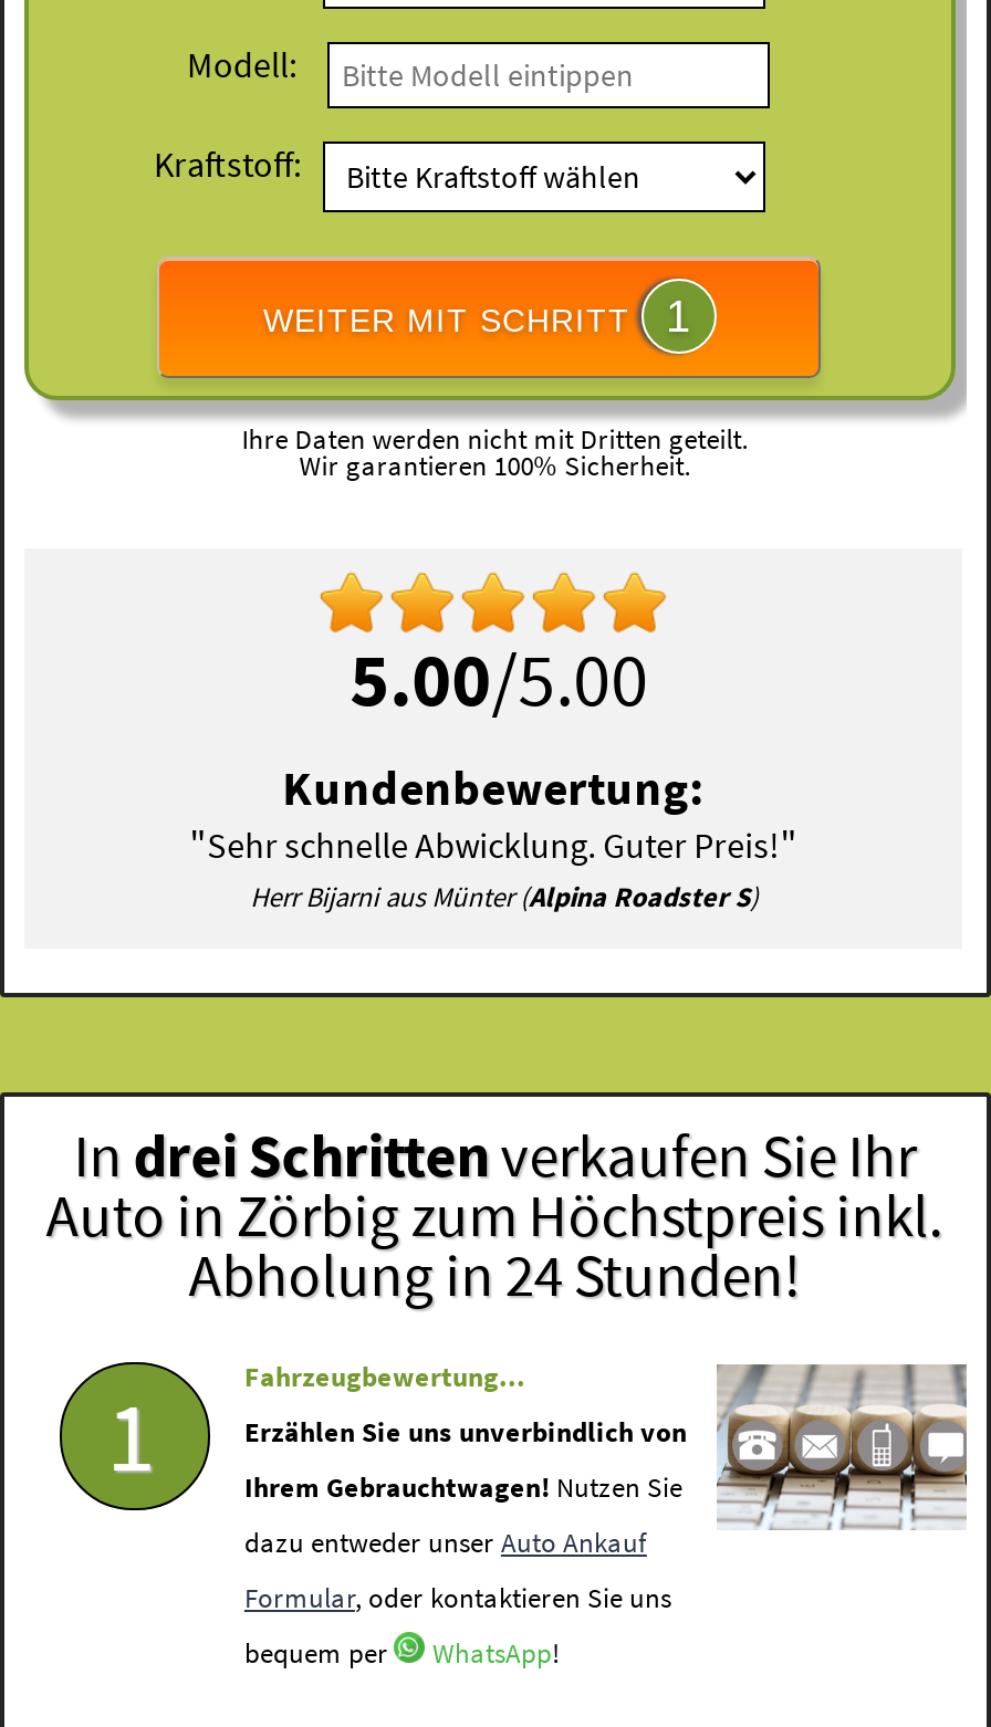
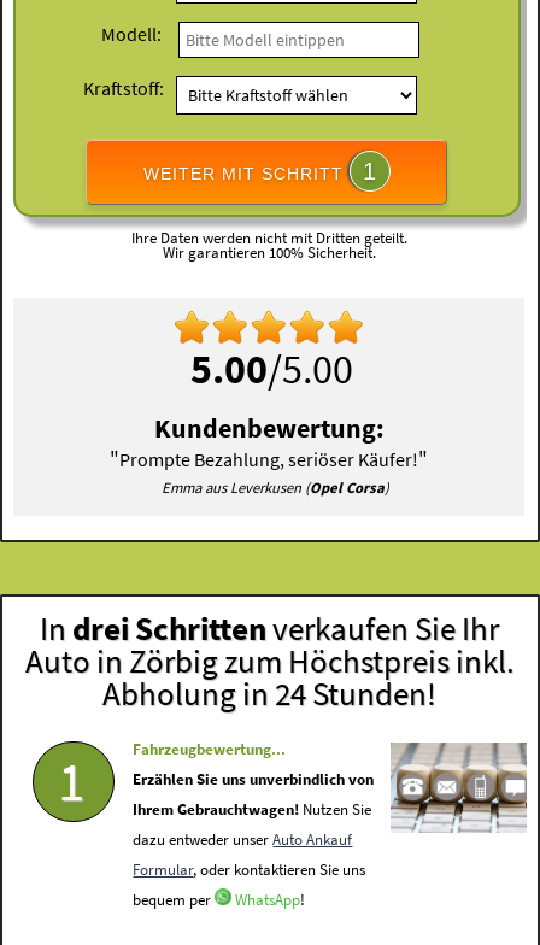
[189,819,798,914] "Sehr schnelle Abwicklung. Guter Preis!" | Herr Bijarni aus Münter (Alpina Roadster S) -> [110,445,428,497] "Prompte Bezahlung, seriöser Käufer!" | Emma aus Leverkusen (Opel Corsa)

